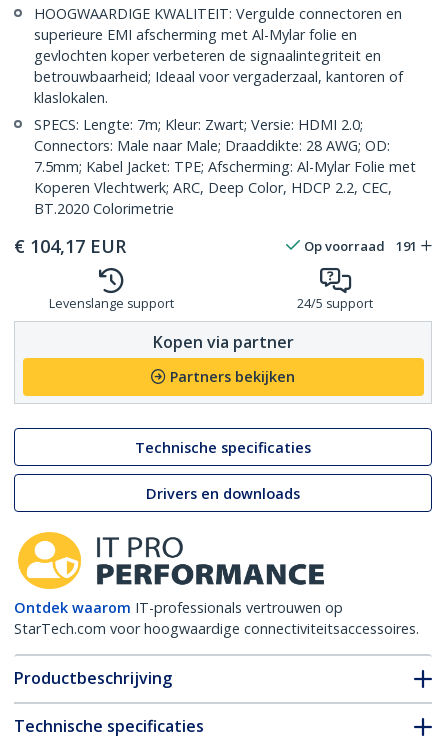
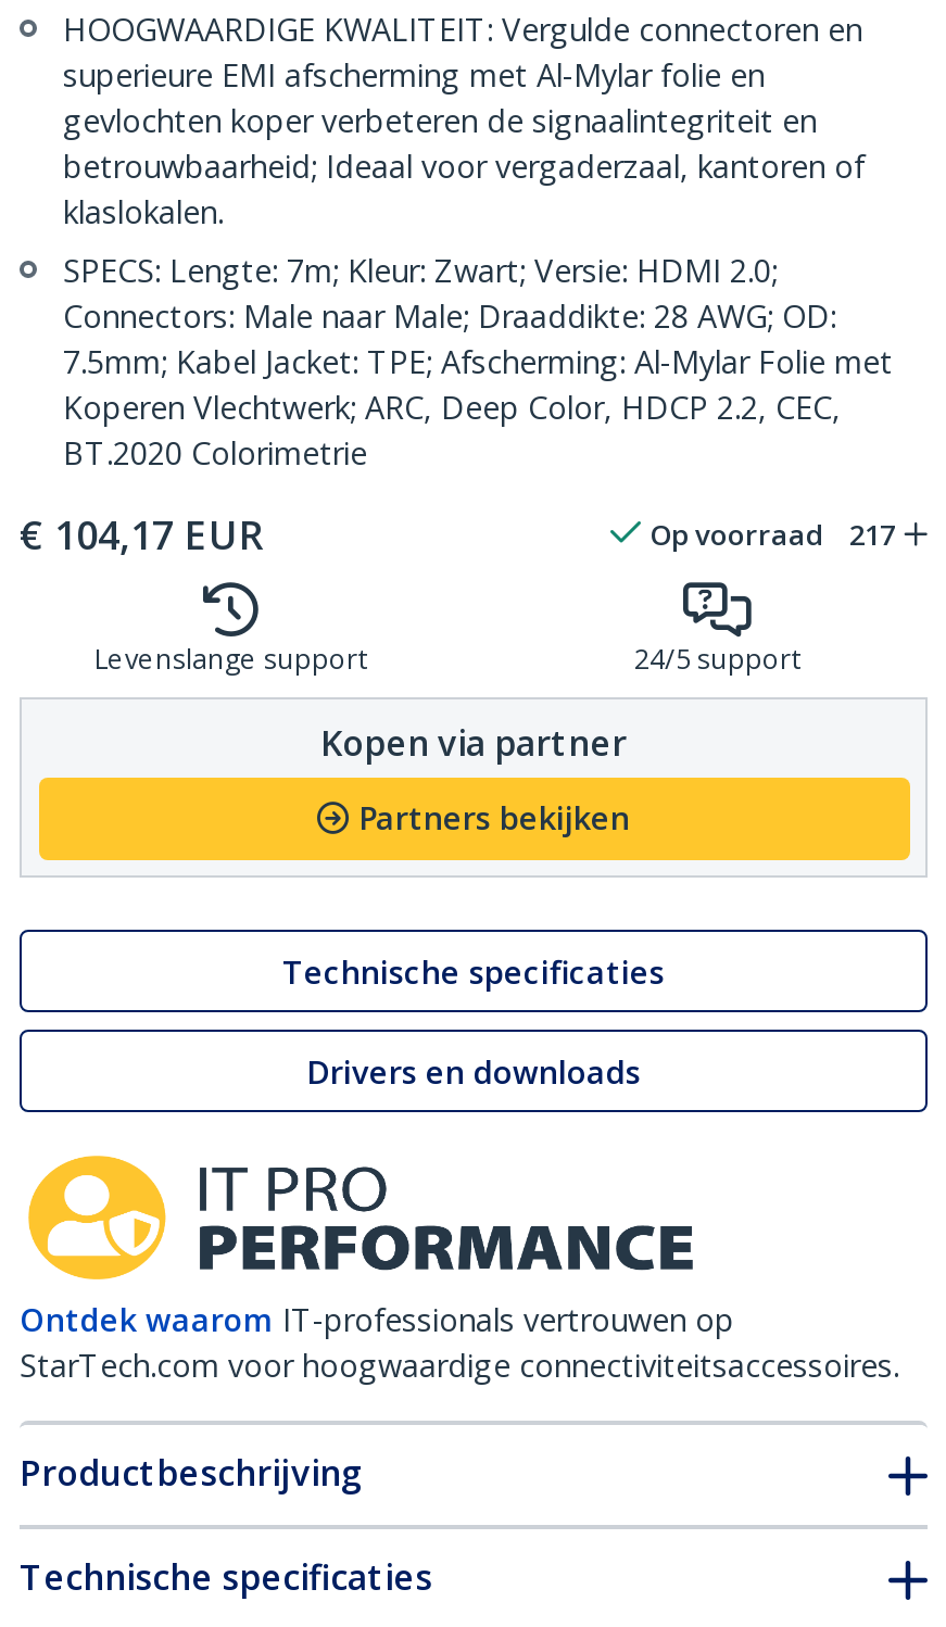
[304,237,417,255] Op voorraad 191 -> [649,515,895,554] Op voorraad 217

